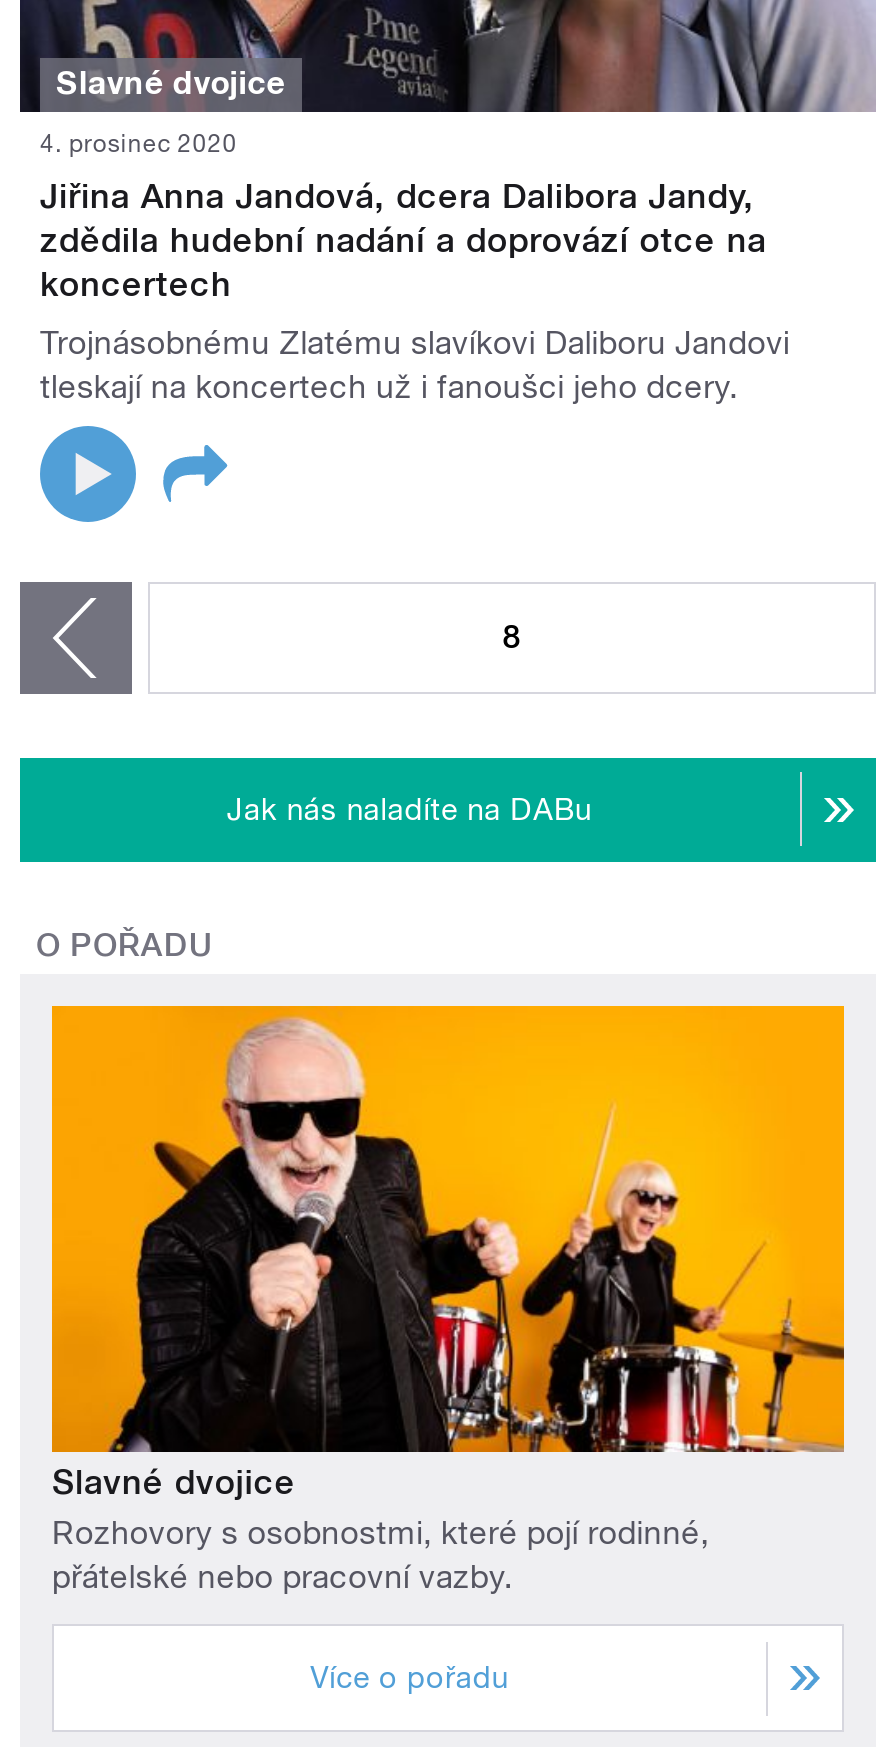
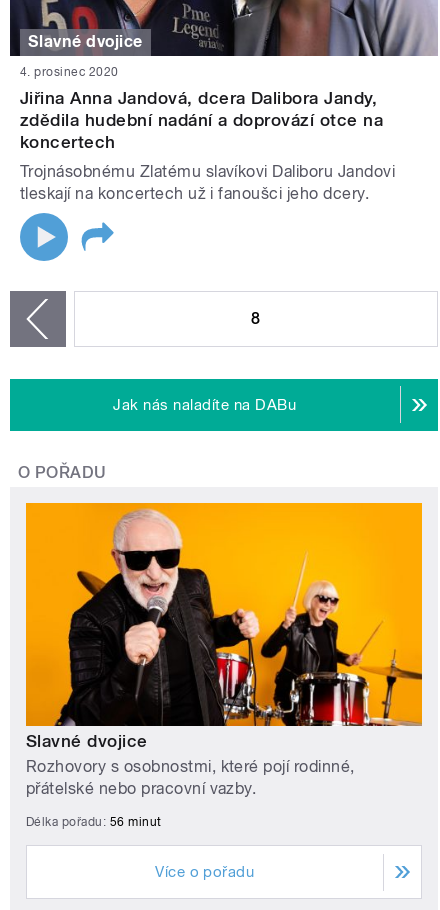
none -> [26,815,162,829] Délka pořadu: 56 minut

